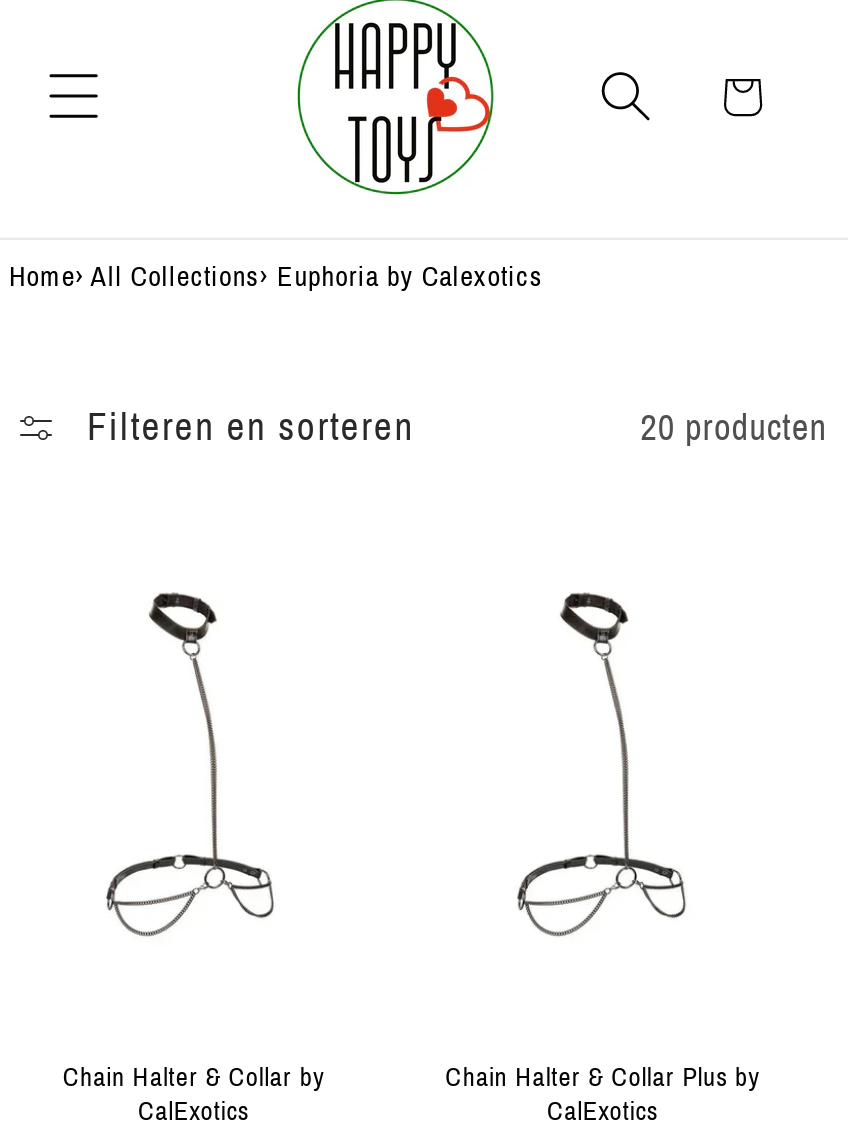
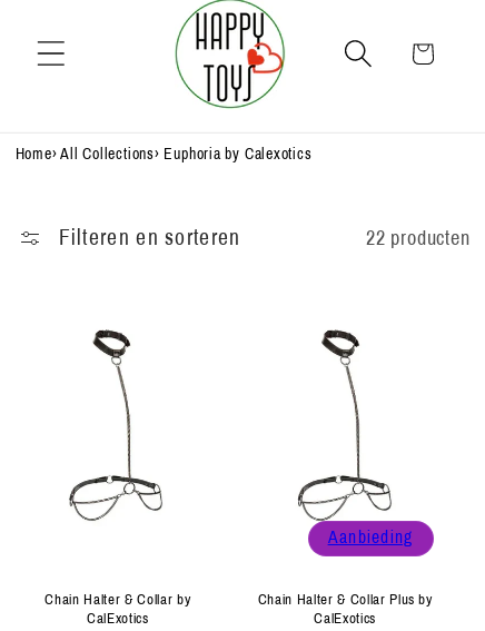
[640,408,827,448] 20 producten -> [366,227,470,249] 22 producten
none -> [328,529,413,547] Aanbieding

